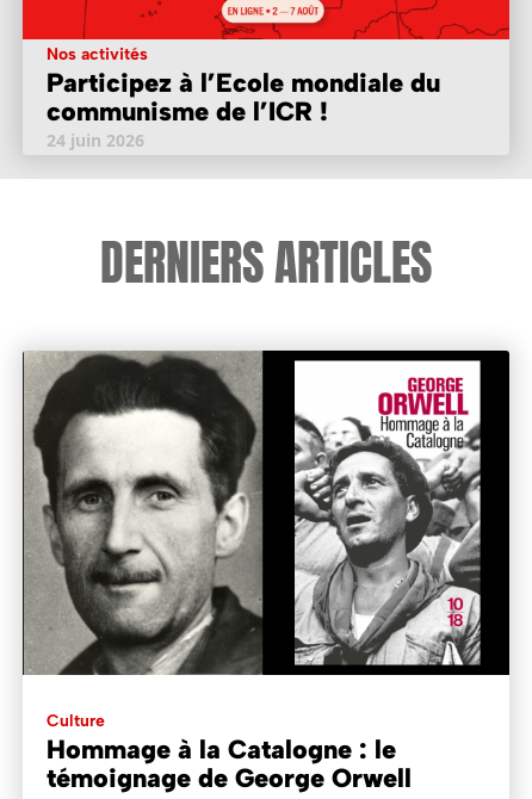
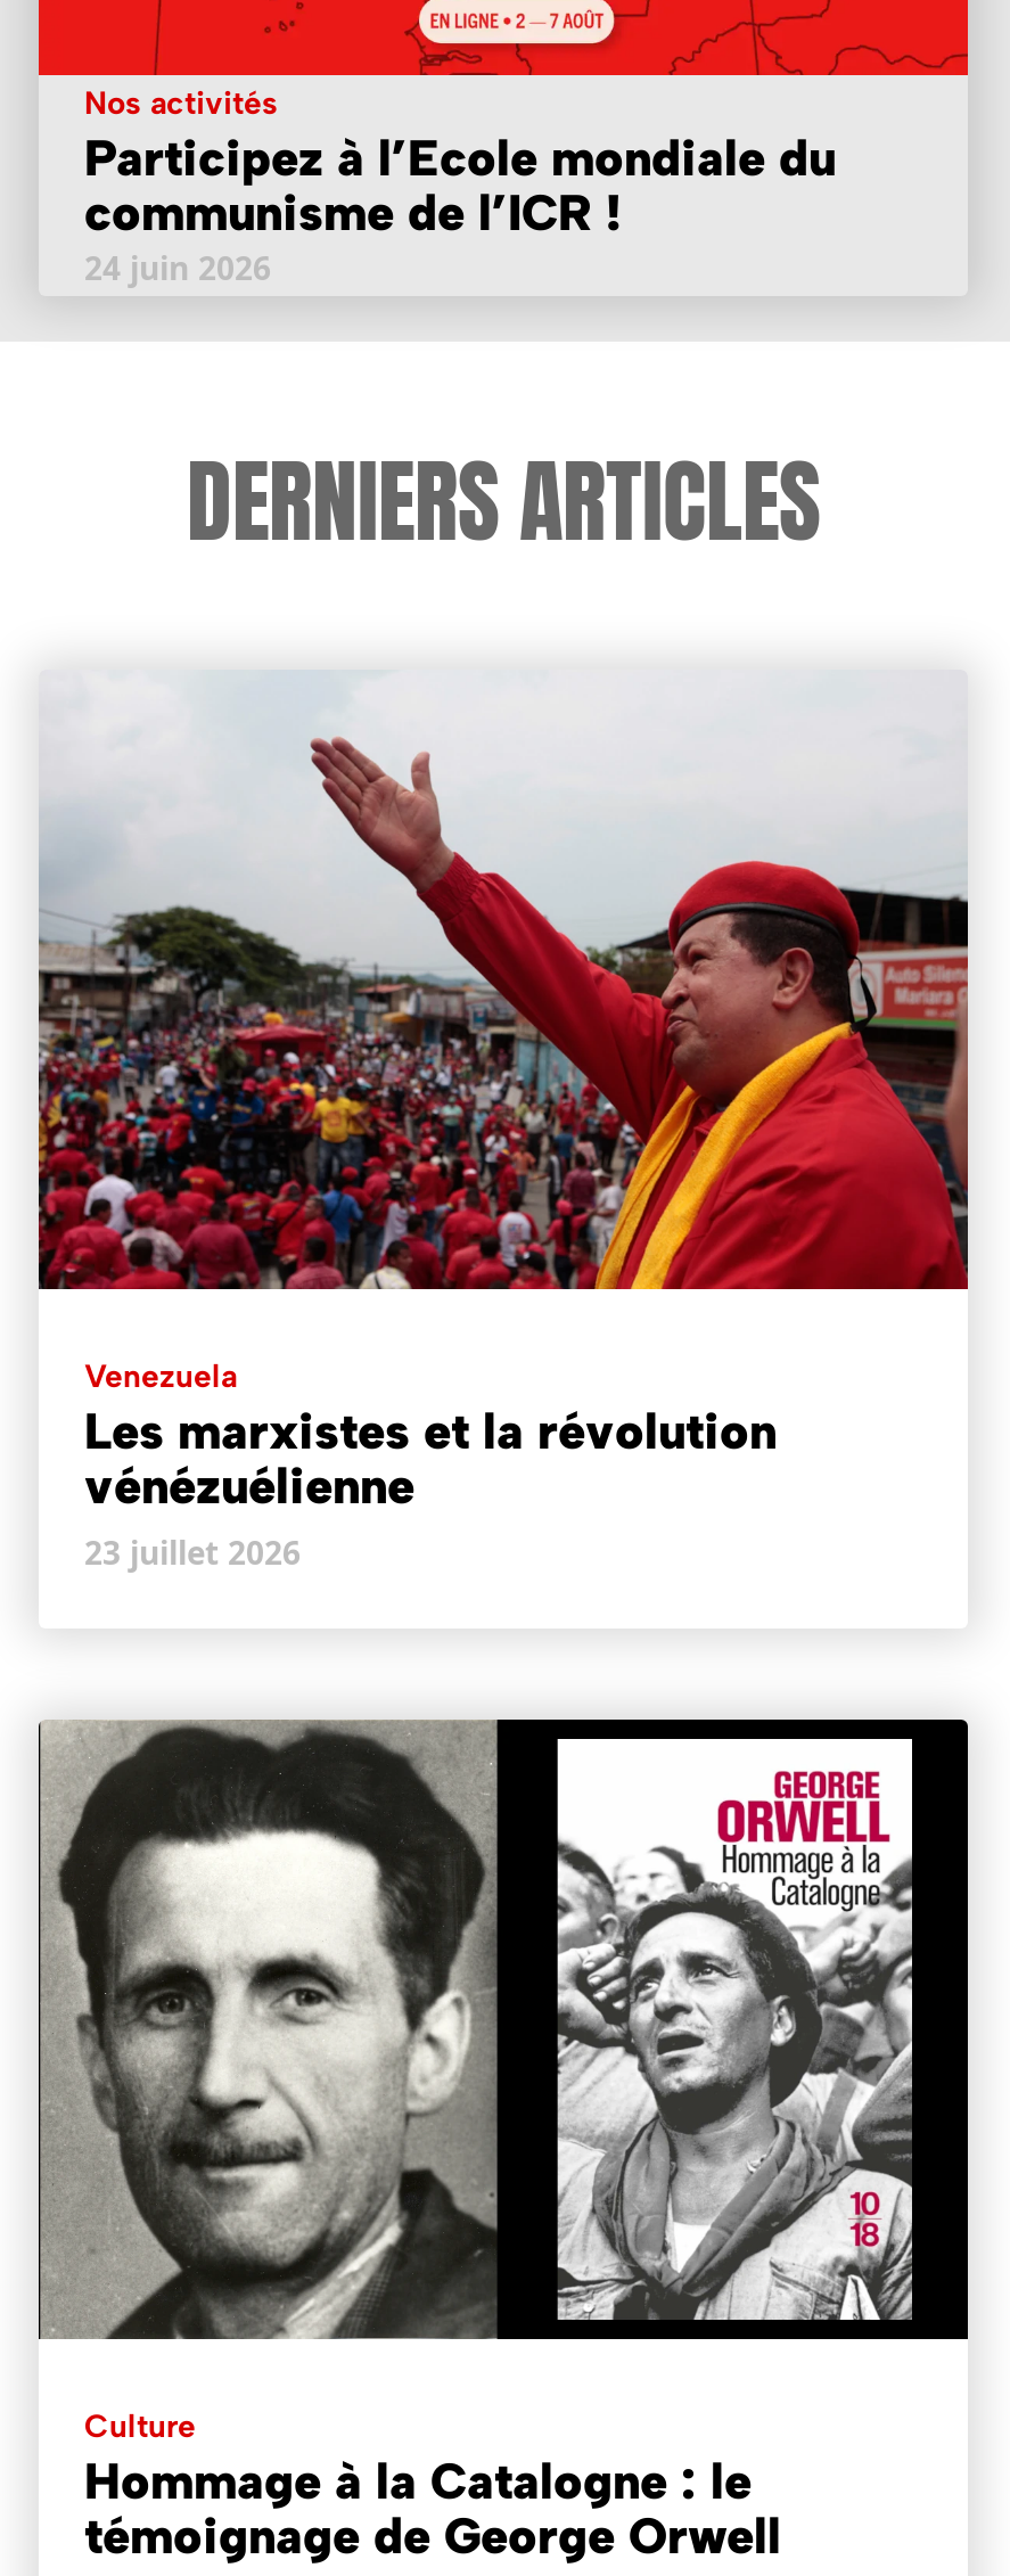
none -> [36,670,970,1575] [image] | Venezuela | Les marxistes et la révolution | vénézuélienne | 23 juillet 2026

